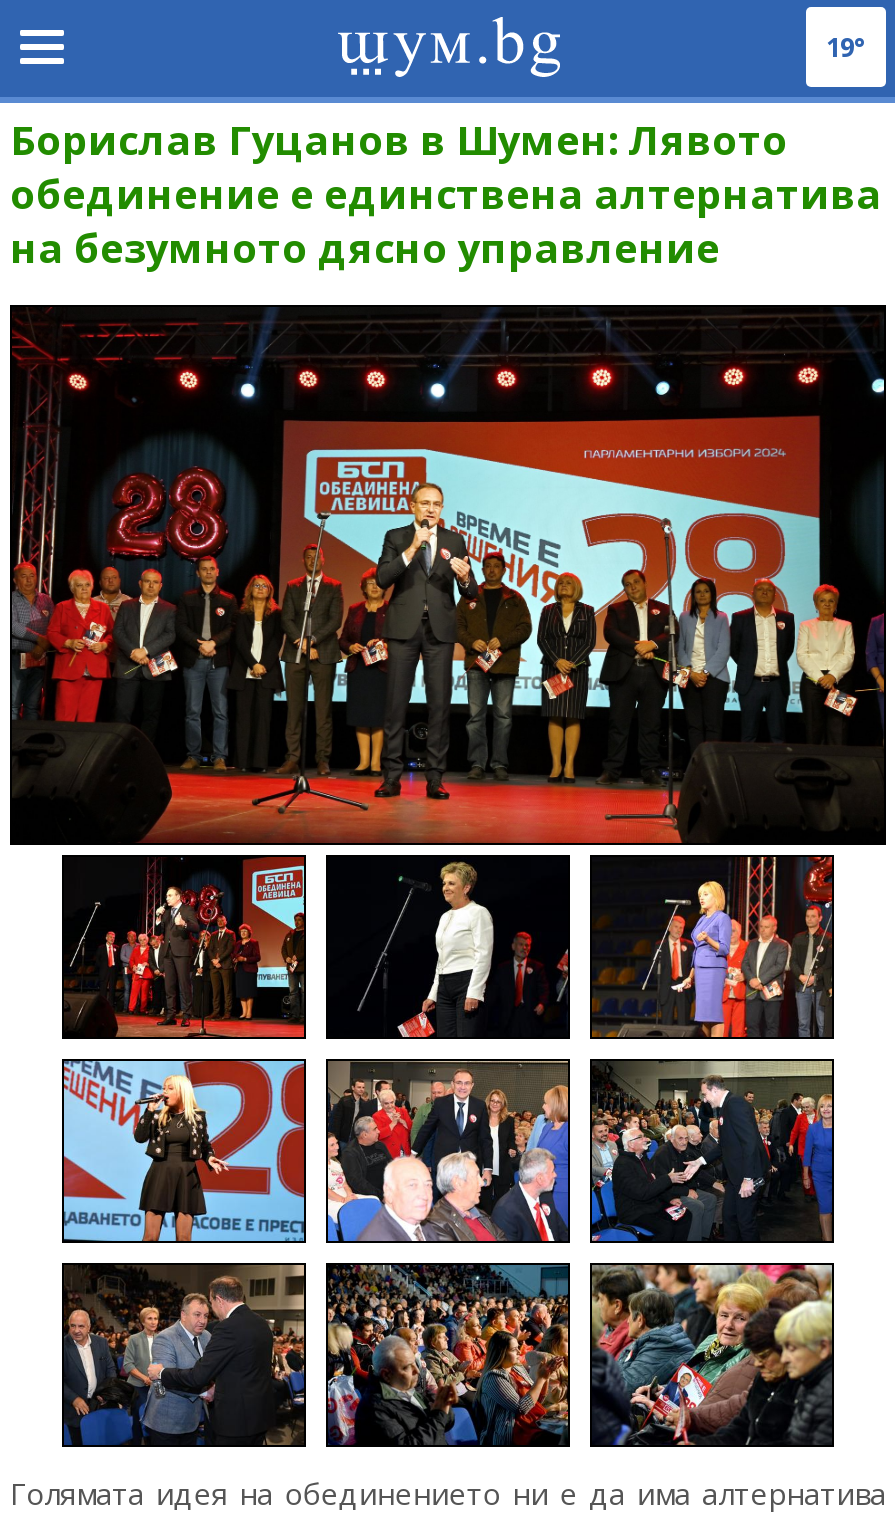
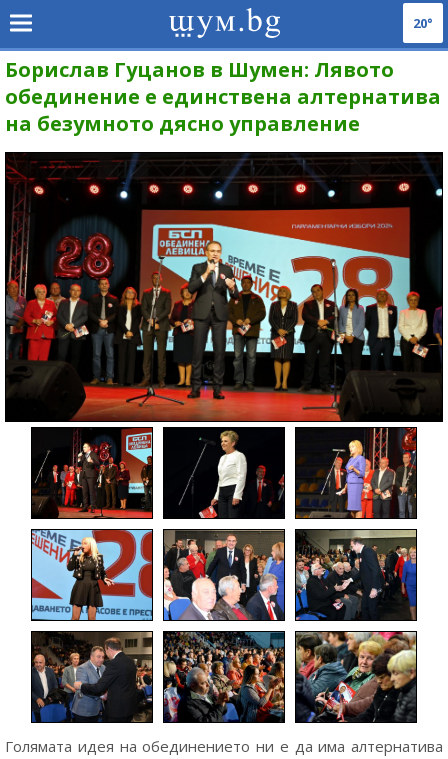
[826,29,866,65] 19° -> [413,14,433,32] 20°

